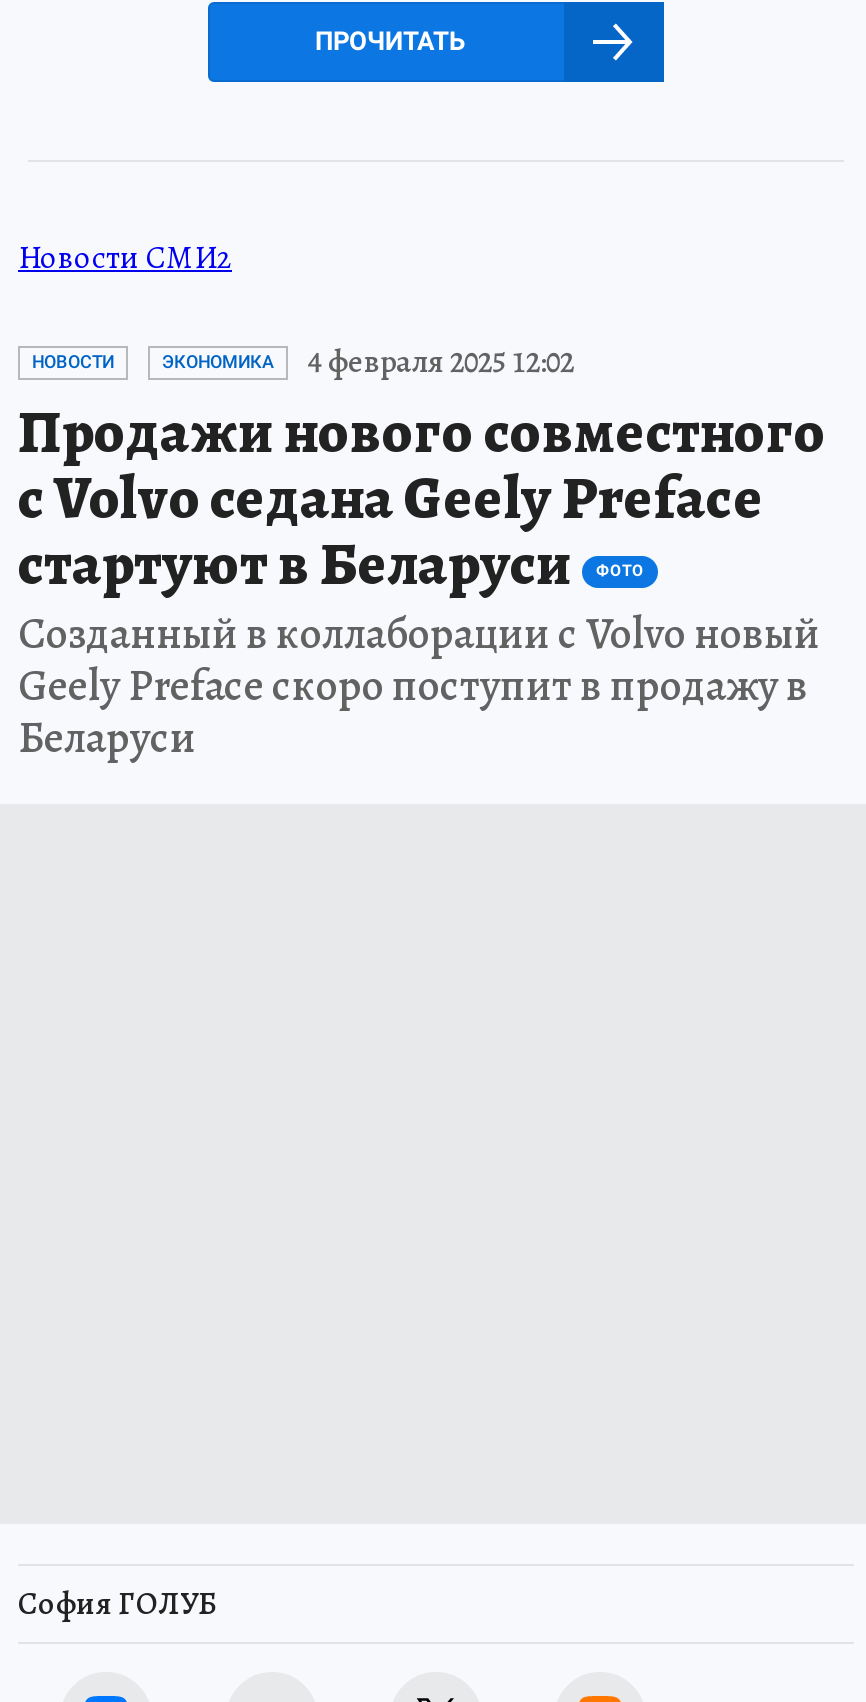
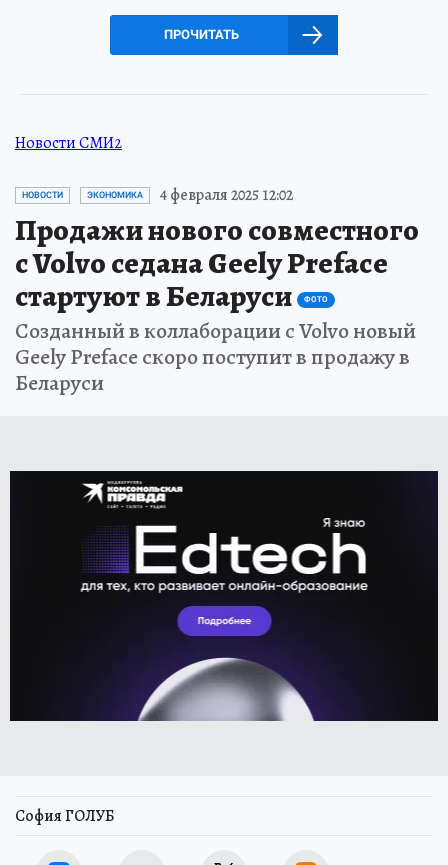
none -> [9,470,439,722] [image]

